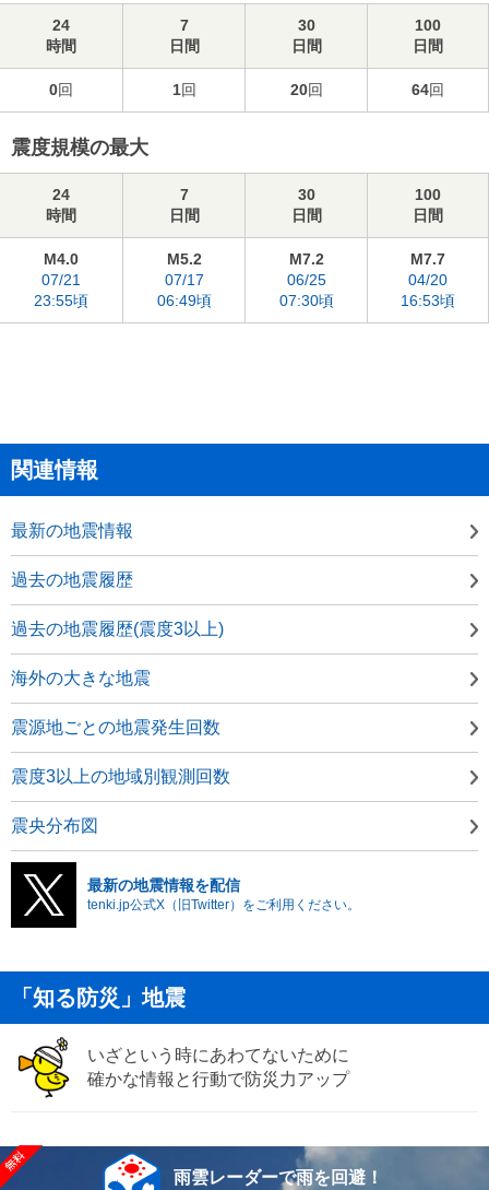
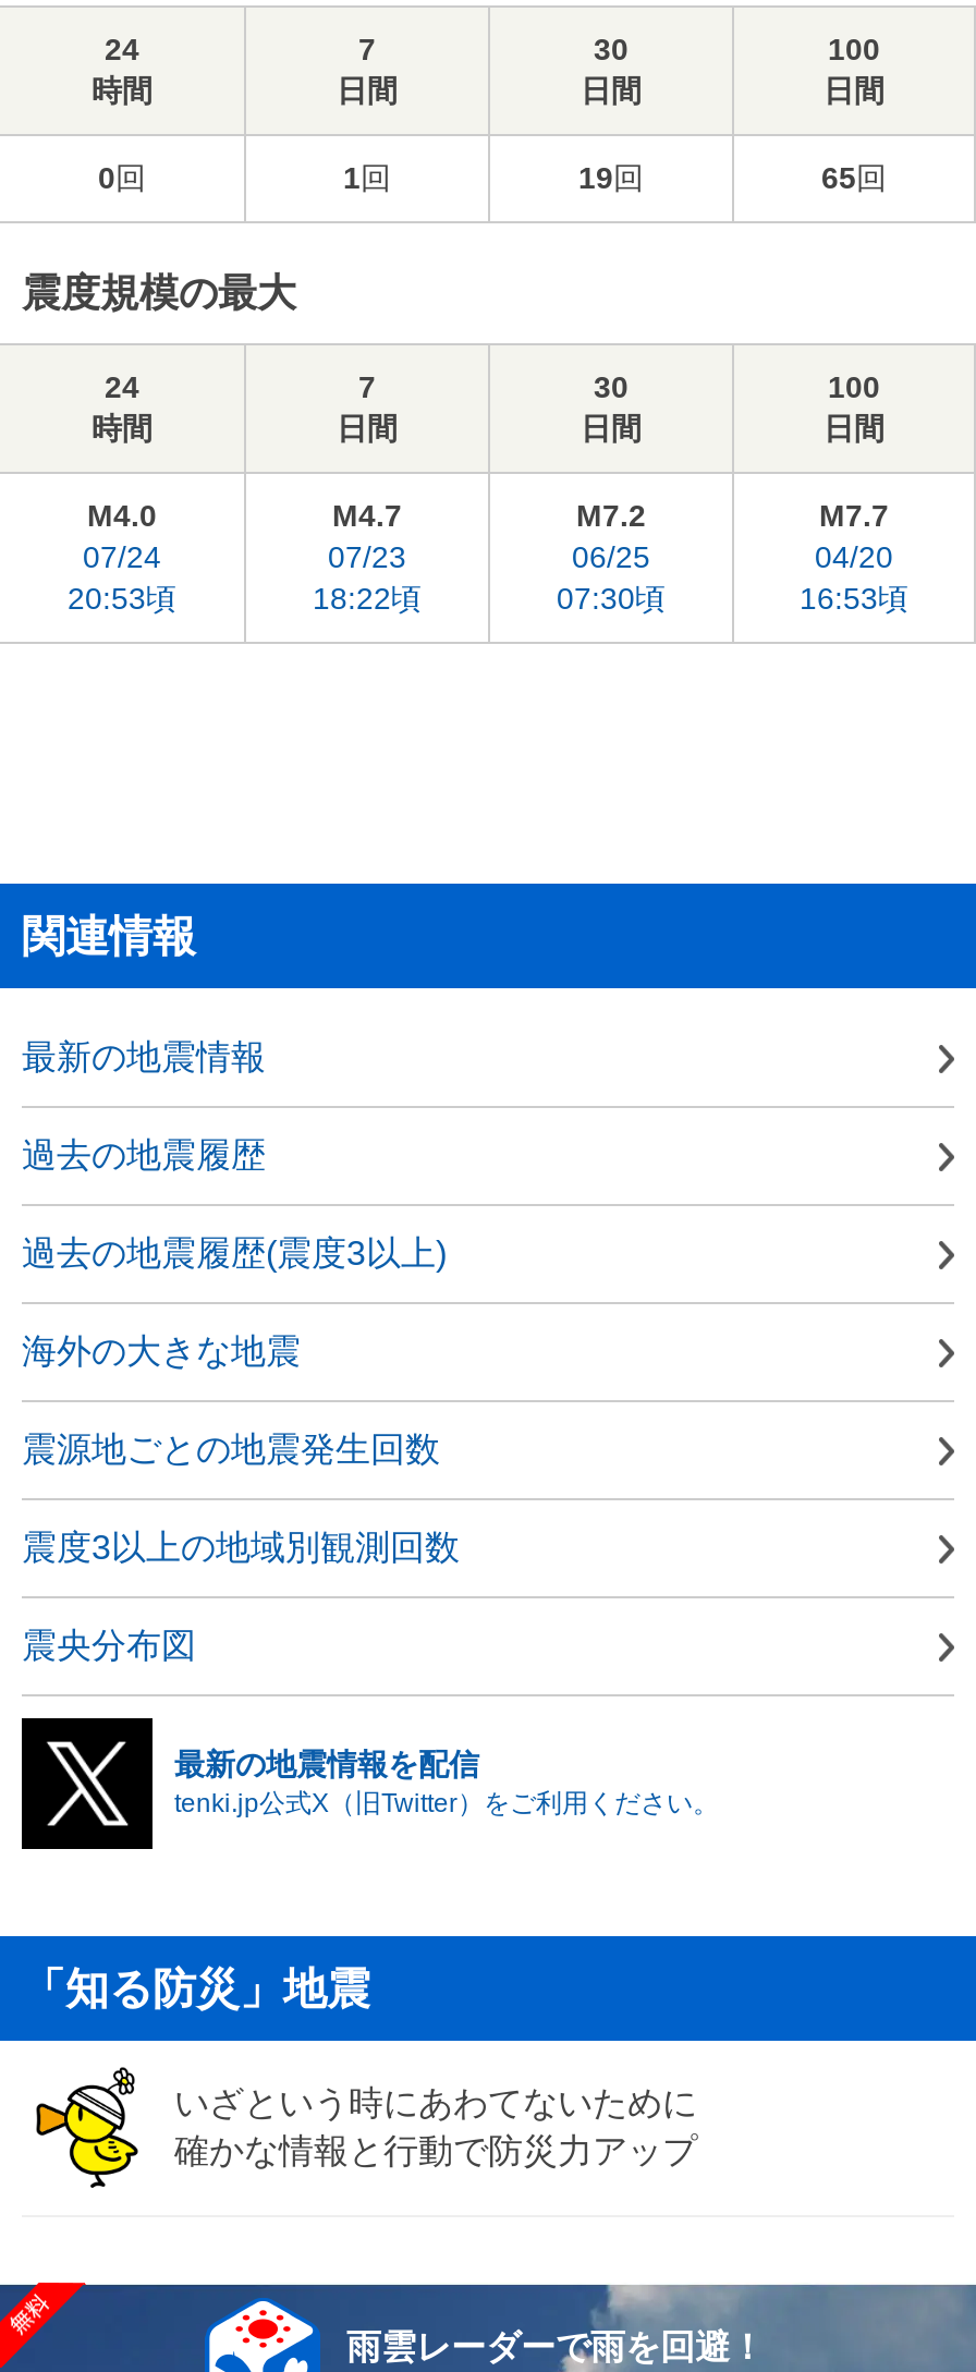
[290,81,323,98] 20回 -> [578,160,644,195] 19回
[412,81,444,98] 64回 -> [821,160,887,195] 65回
[157,250,211,309] M5.2 | 07/17 | 06:49頃 -> [313,498,422,616] M4.7 | 07/23 | 18:22頃
[34,271,88,309] 07/21 | 23:55頃 -> [68,539,176,616] 07/24 | 20:53頃

